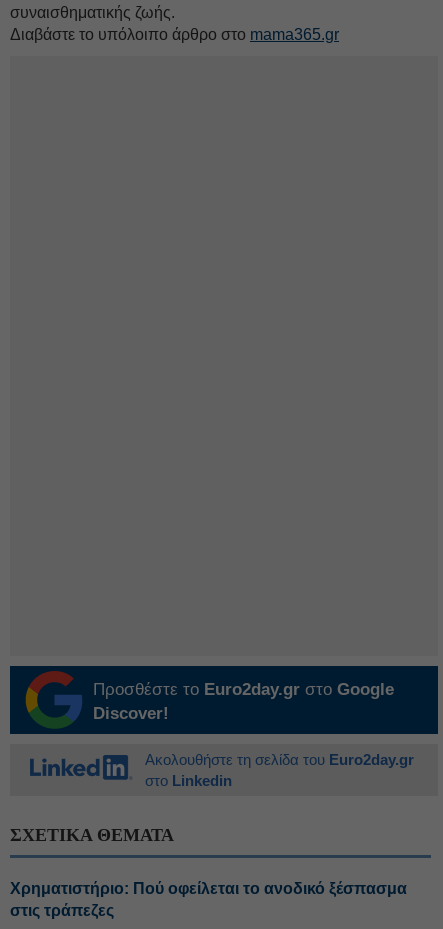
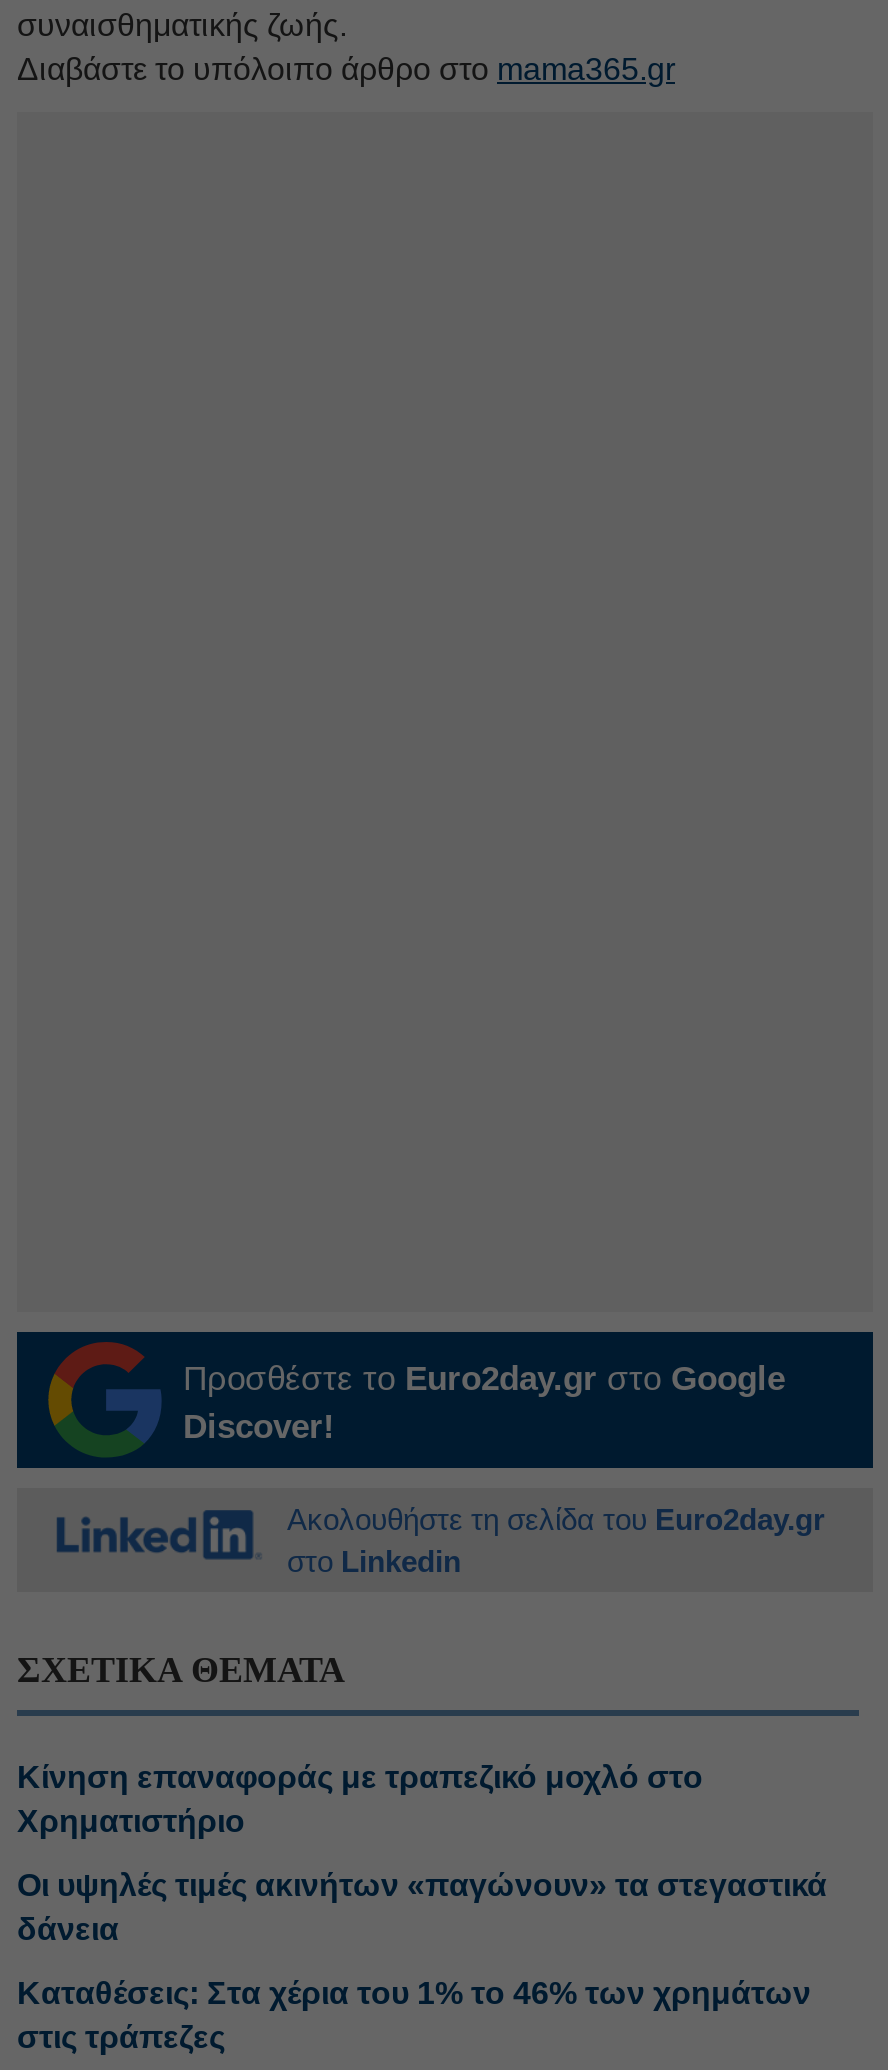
[10,880,407,897] Χρηματιστήριο: Πού οφείλεται το ανοδικό ξέσπασμα -> [17,1760,827,2010] Κίνηση επαναφοράς με τραπεζικό μοχλό στο | Χρηματιστήριο | Οι υψηλές τιμές ακινήτων «παγώνουν» τα στεγαστικά | δάνεια | Καταθέσεις: Στα χέρια του 1% το 46% των χρημάτων

